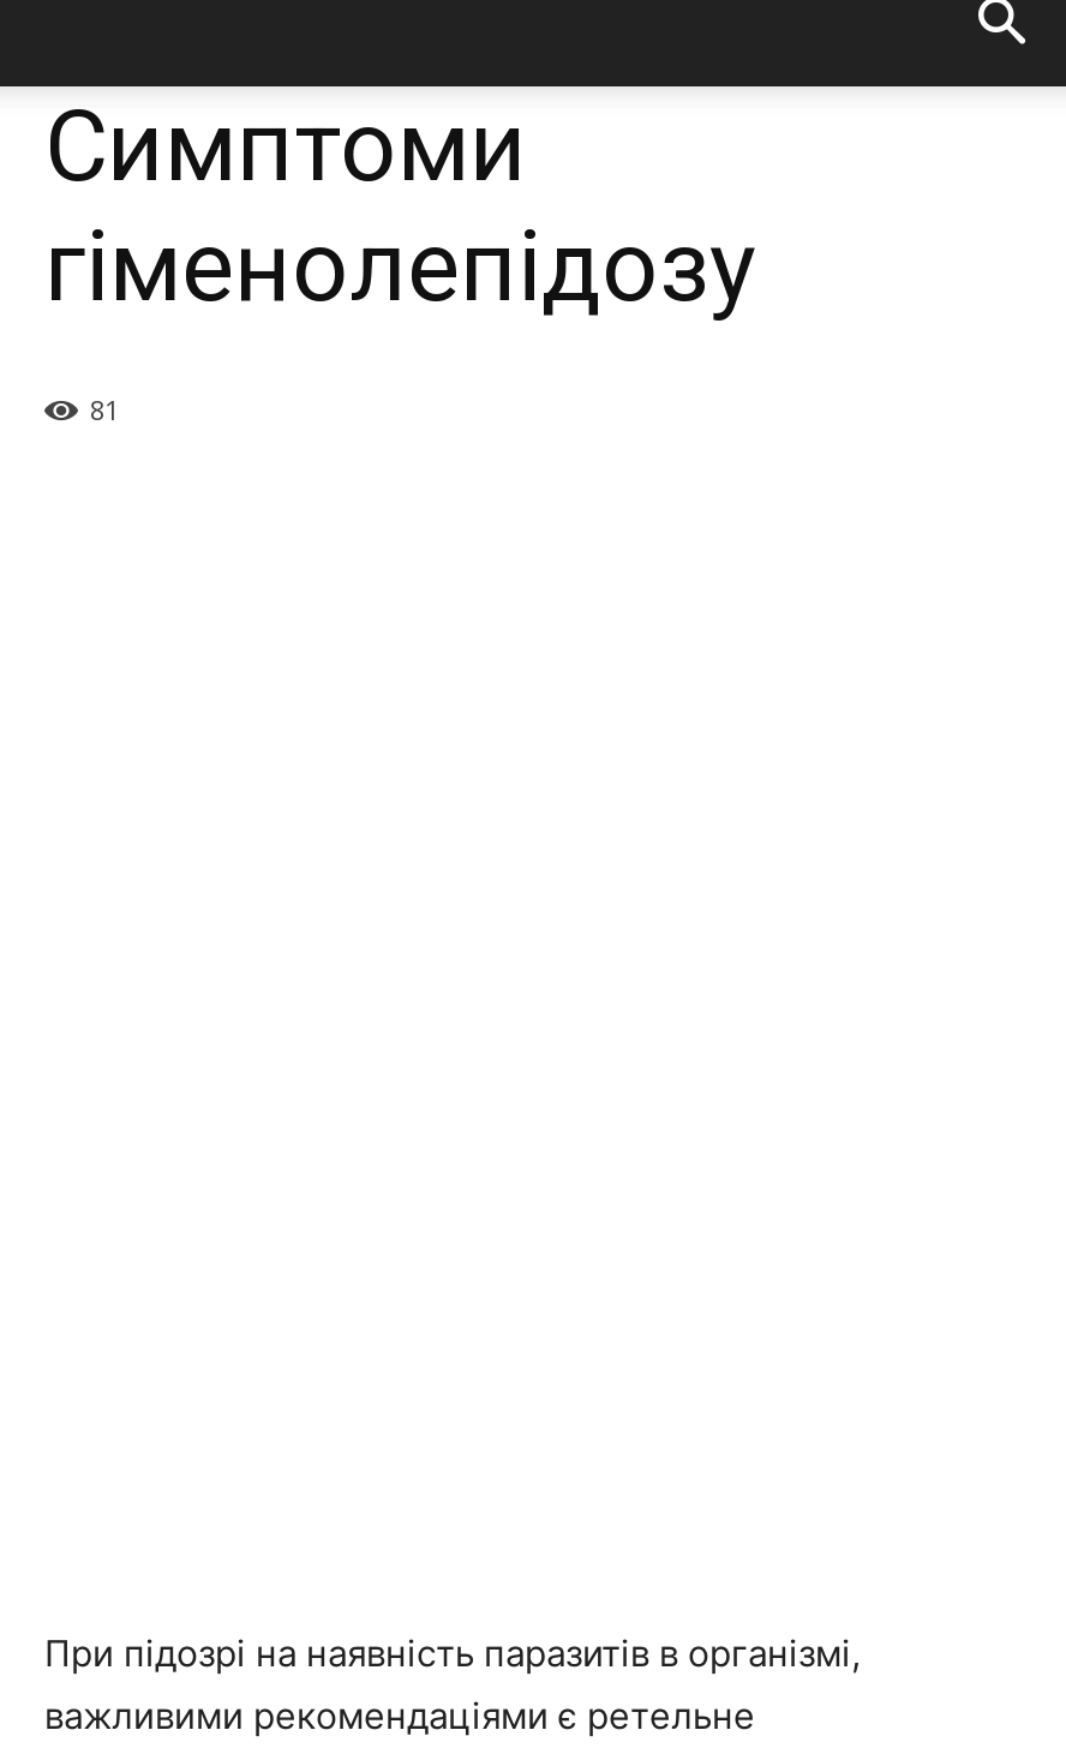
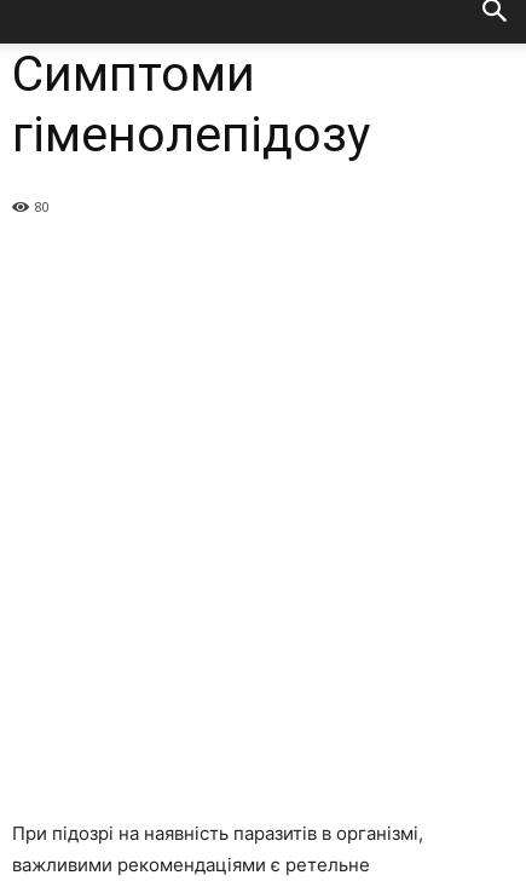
[90,392,119,428] 81 -> [35,197,50,216] 80

